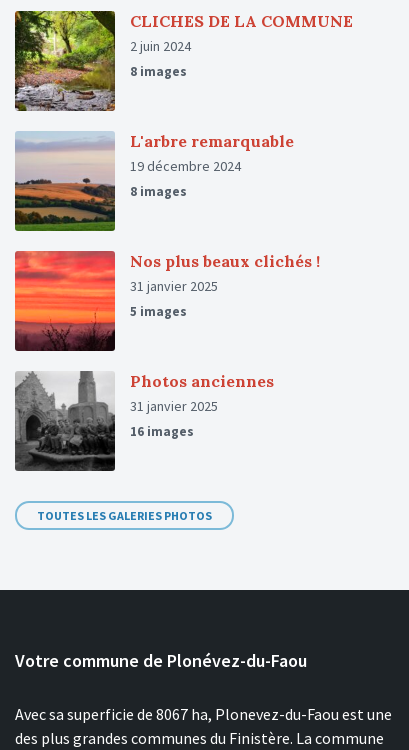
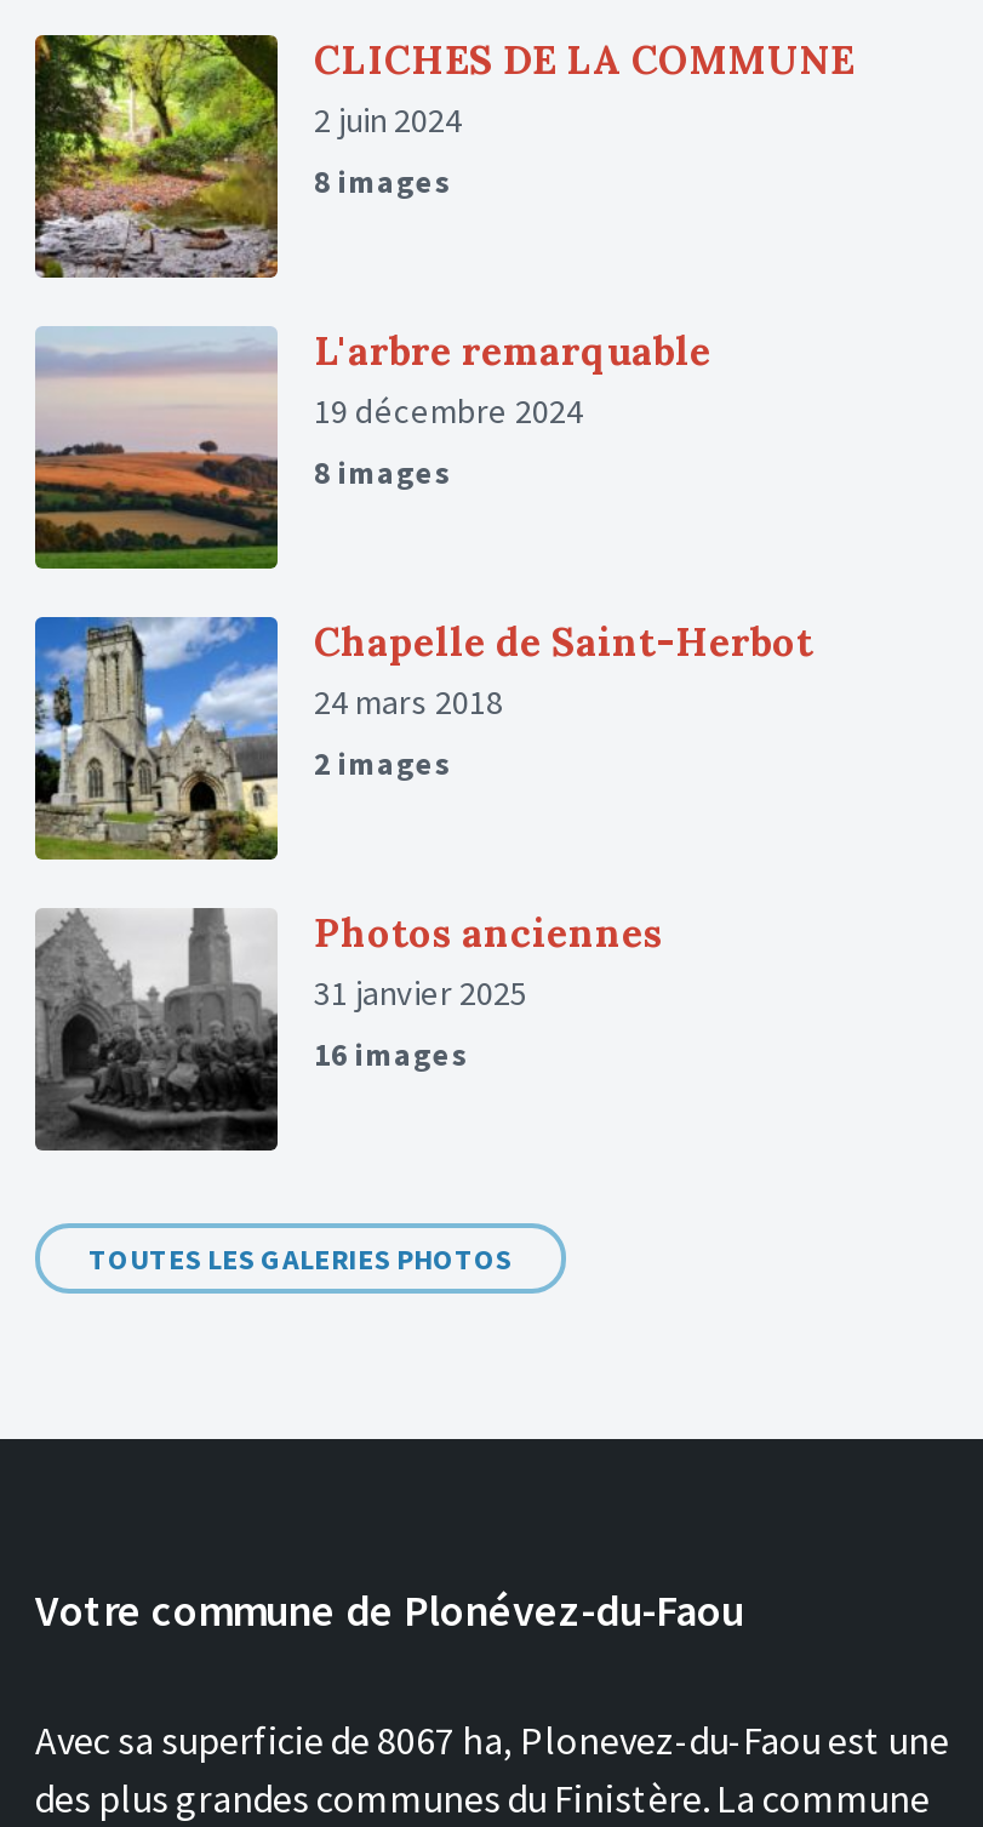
[14,250,320,352] [image] | Nos plus beaux clichés ! | 31 janvier 2025 | 5 images -> [33,615,813,862] [image] | Chapelle de Saint-Herbot | 24 mars 2018 | 2 images

